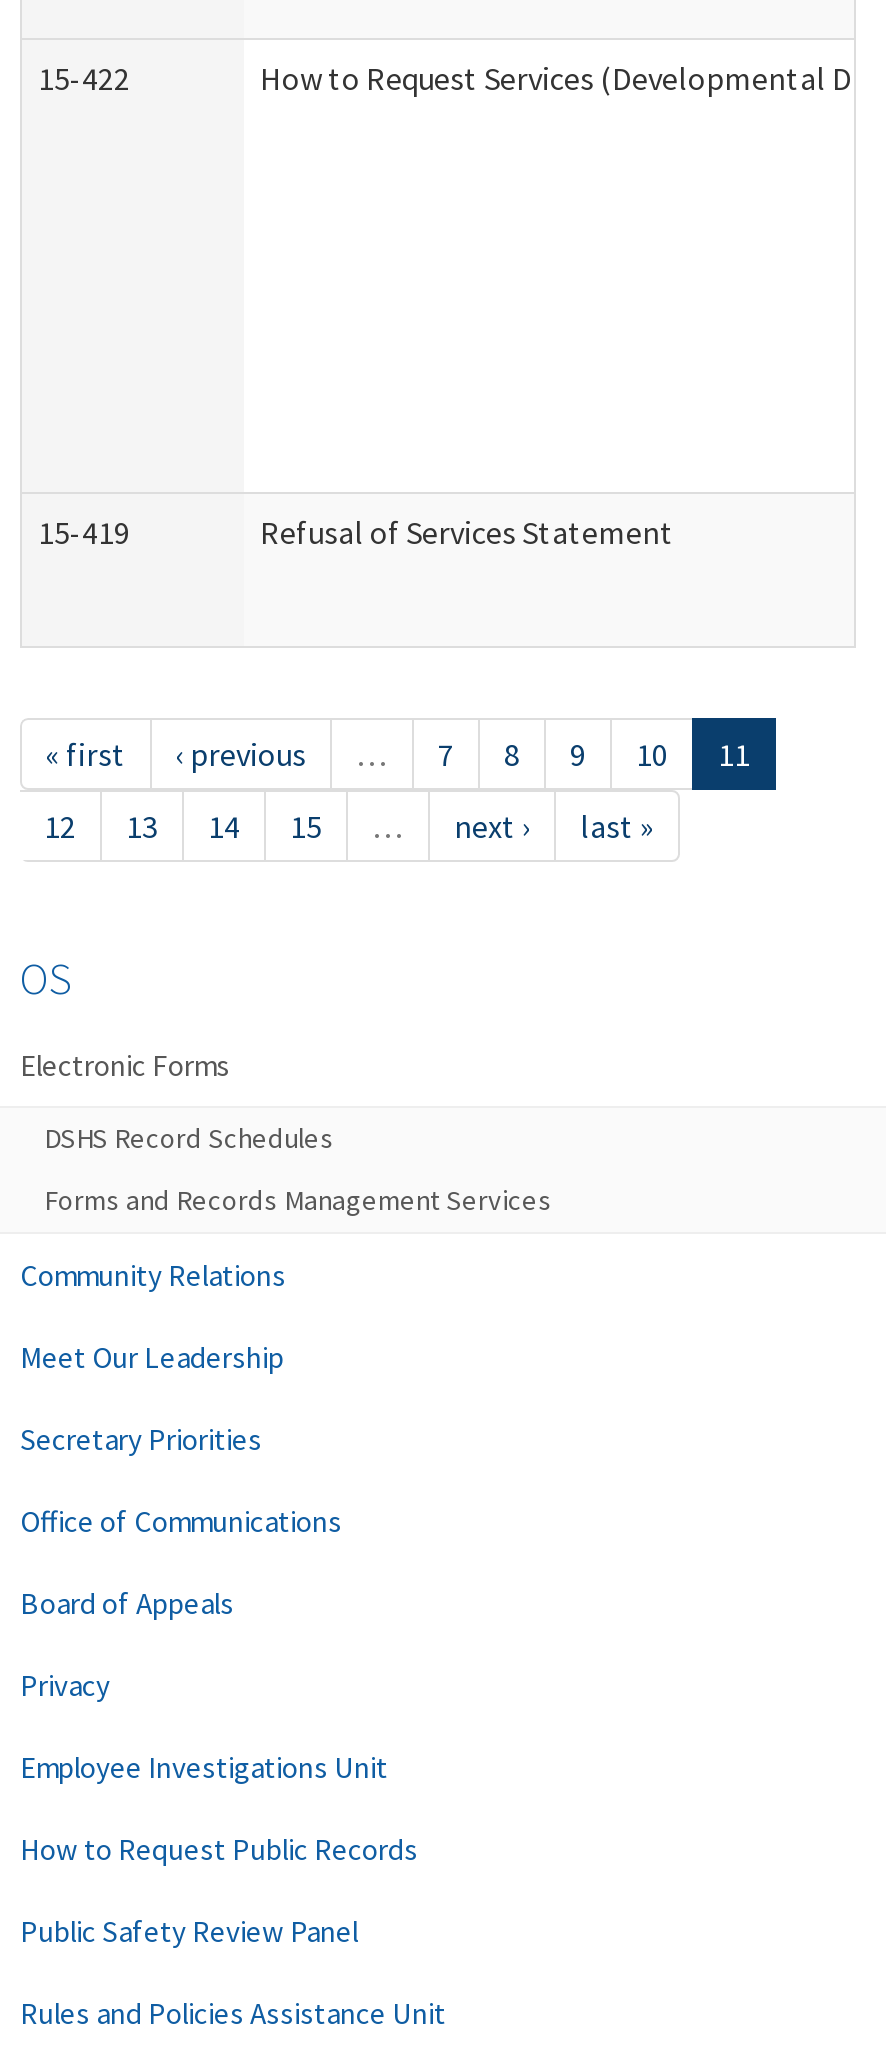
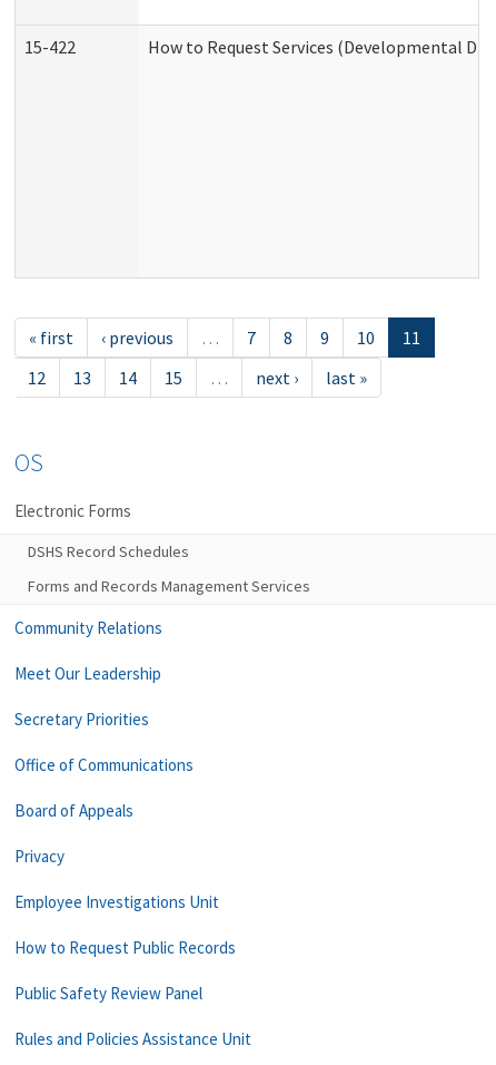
[38,512,674,552] 15-419 | Refusal of Services Statement -> none

